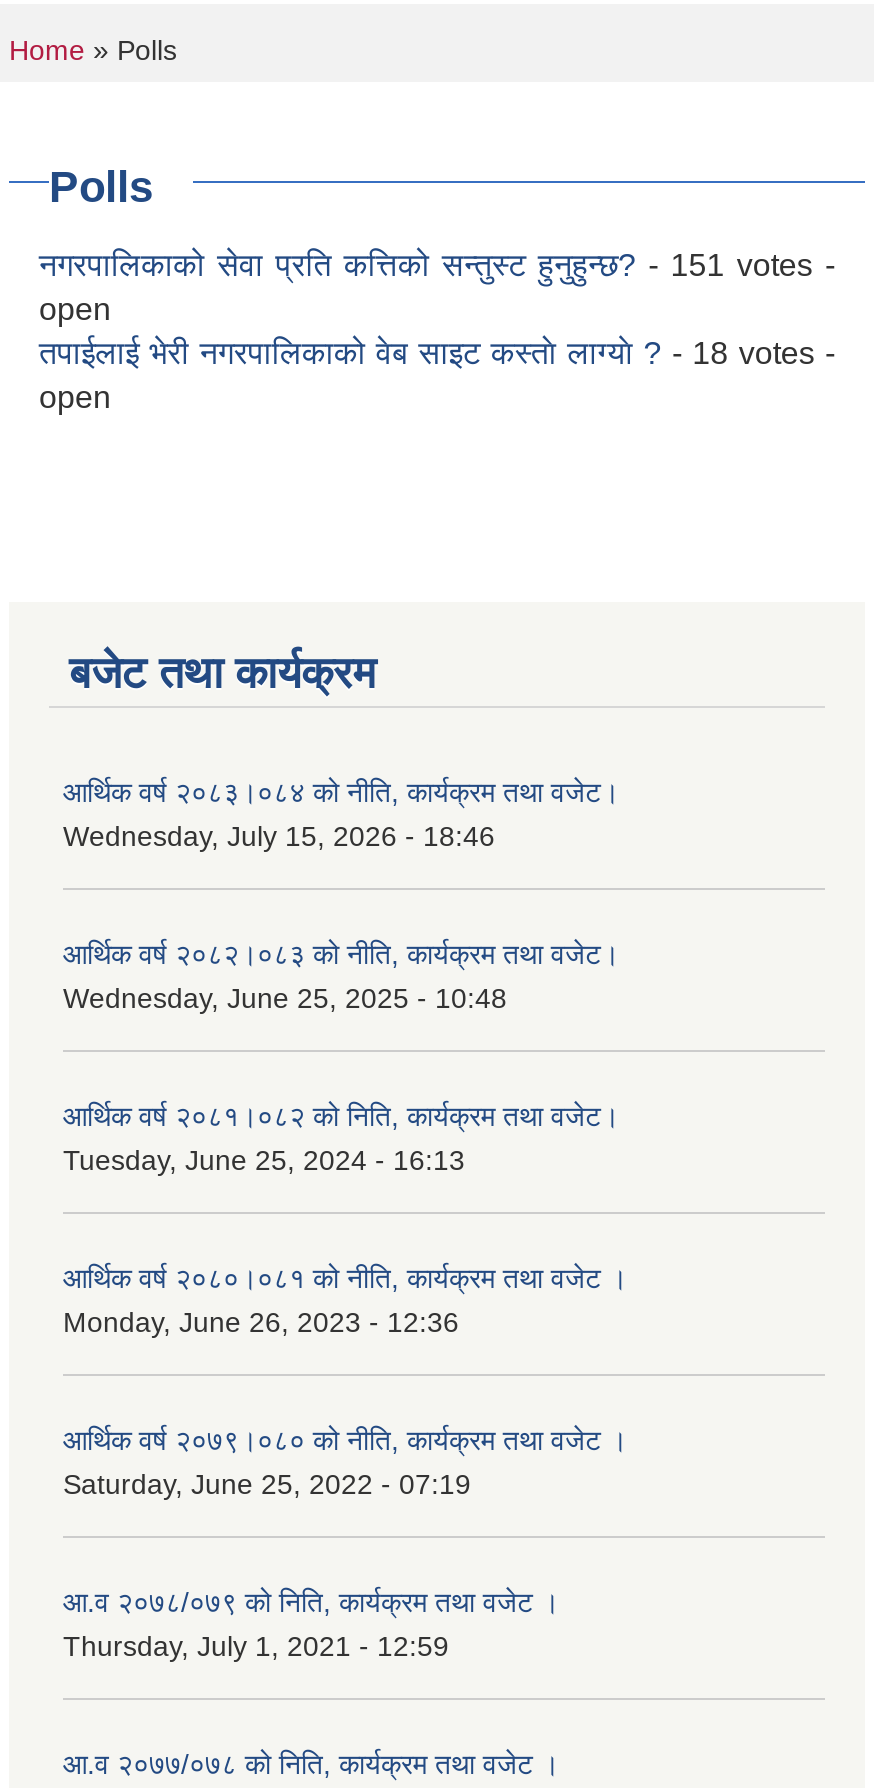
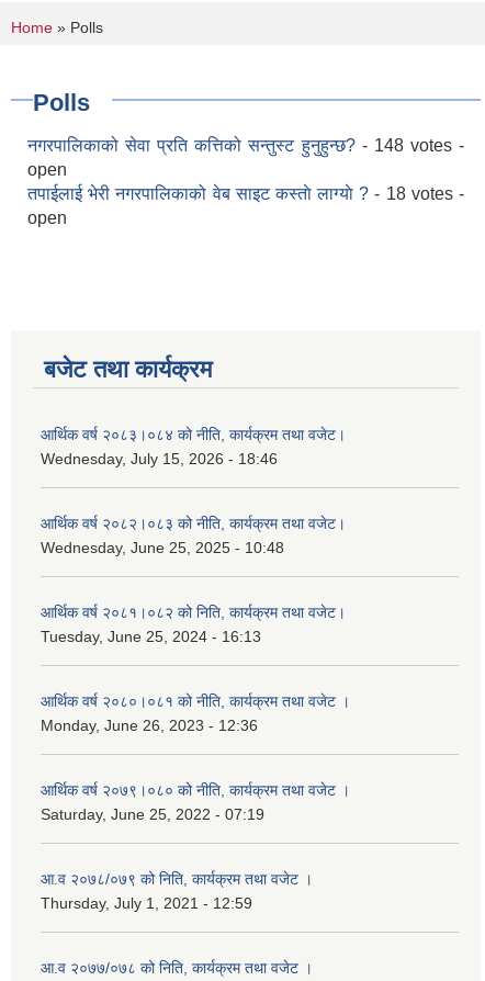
[39,248,835,282] नगरपालिकाको सेवा प्रति कत्तिको सन्तुस्ट हुनुहुन्छ? - 151 votes - -> [27,136,464,155] नगरपालिकाको सेवा प्रति कत्तिको सन्तुस्ट हुनुहुन्छ? - 148 votes -

